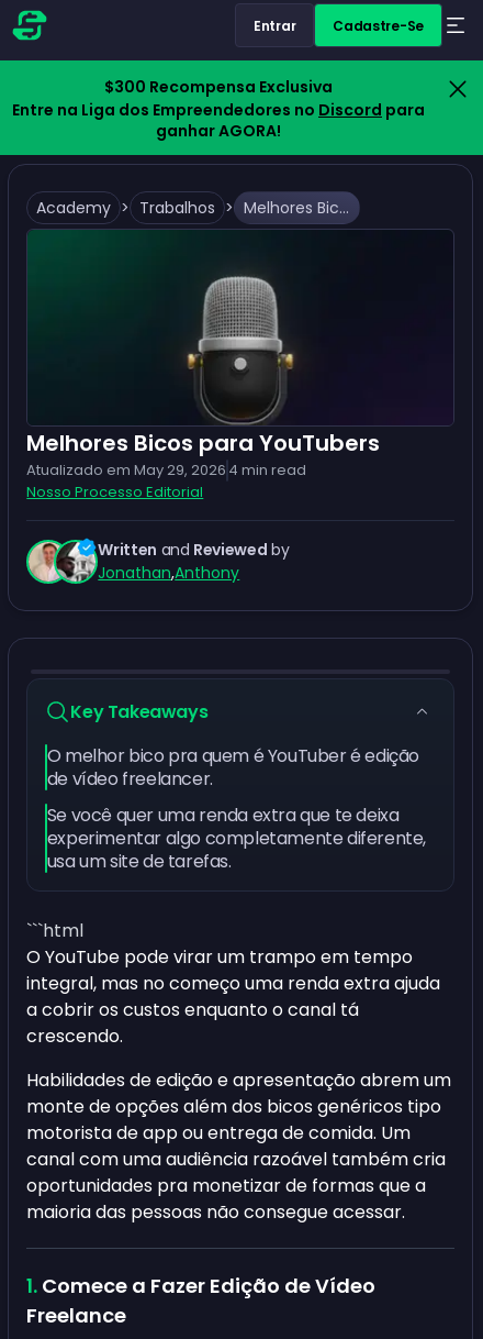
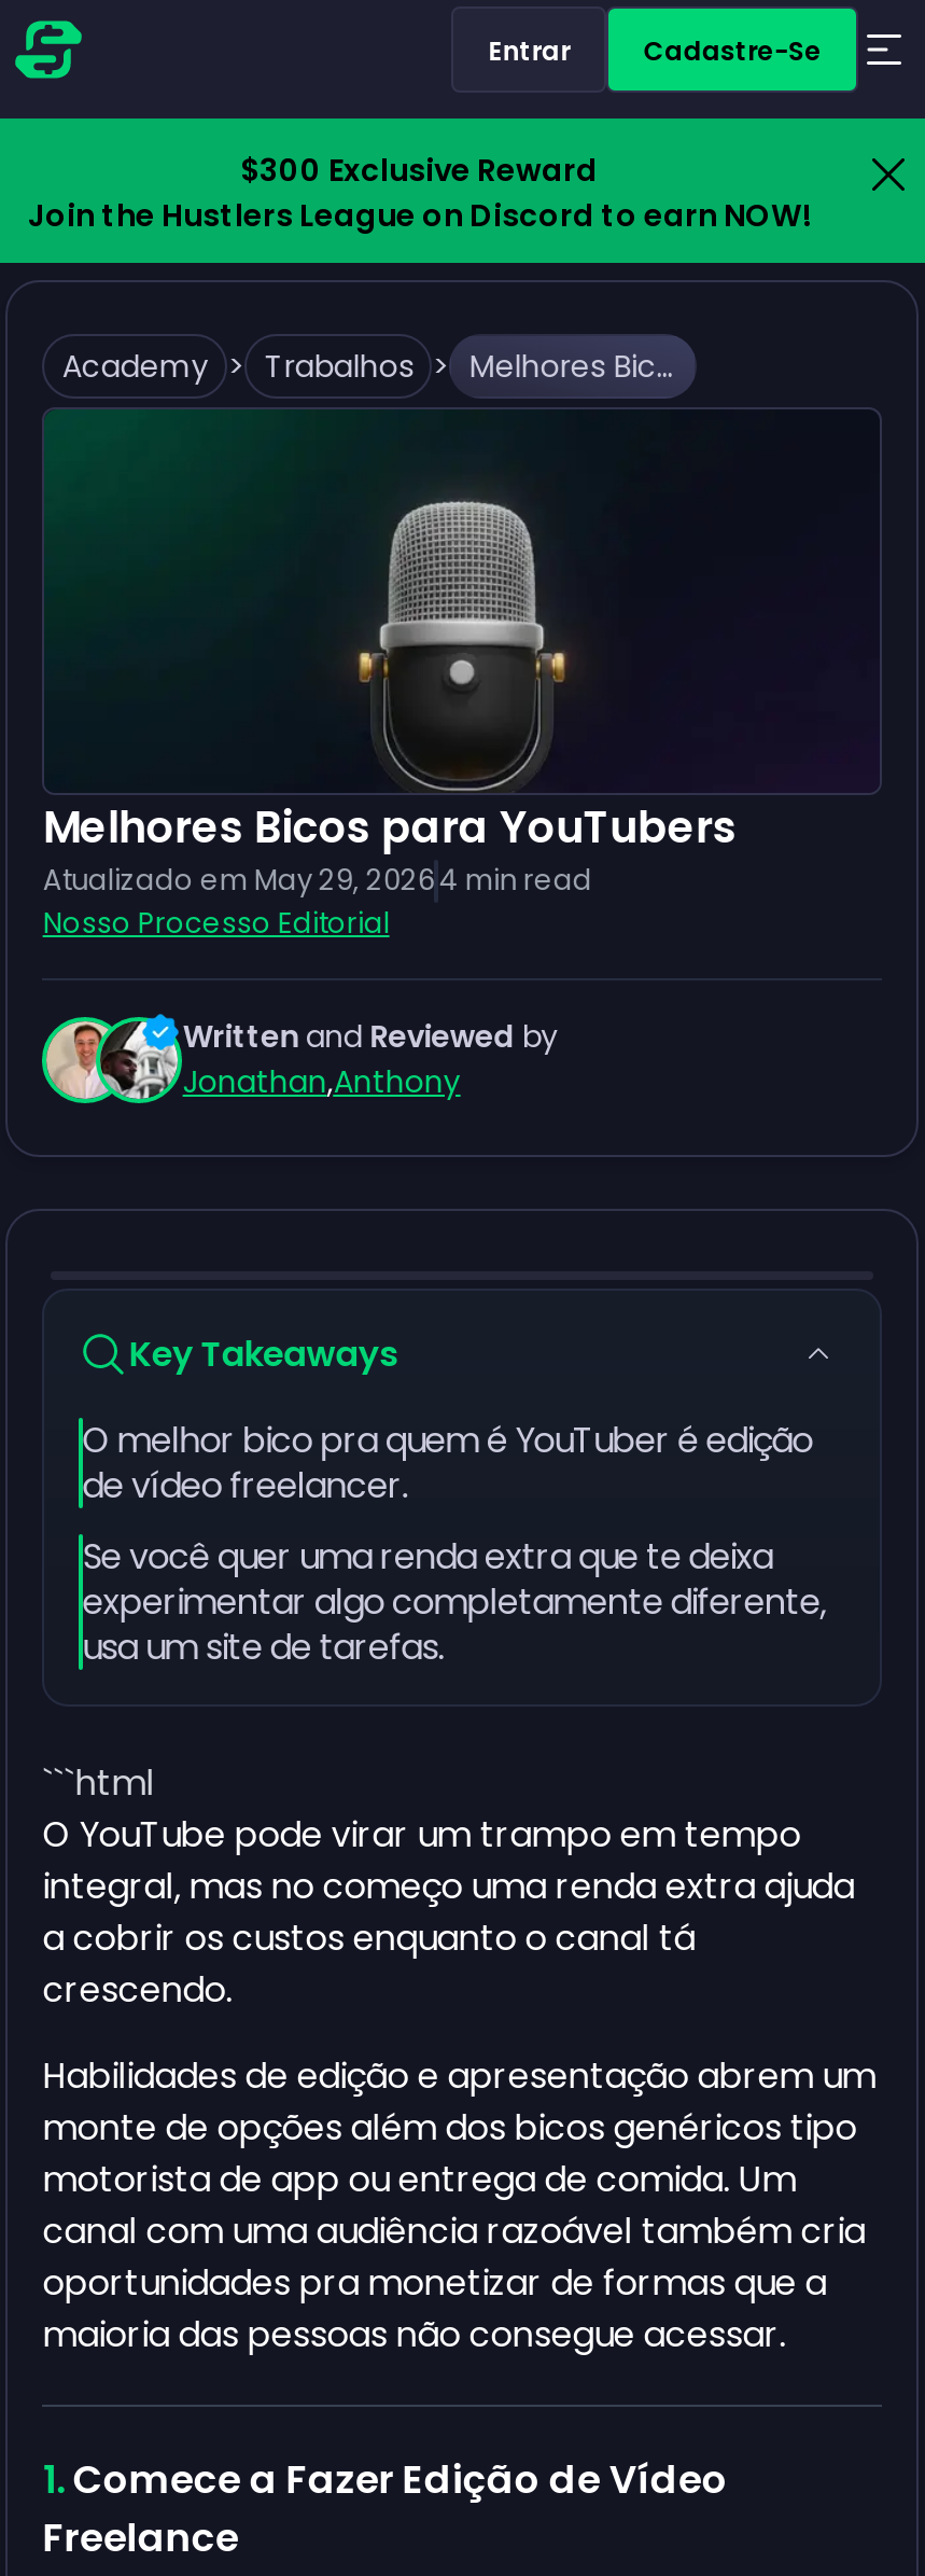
[12,75,425,142] $300 Recompensa Exclusiva | Entre na Liga dos Empreendedores no Discord para | ganhar AGORA! -> [28,148,810,237] $300 Exclusive Reward | Join the Hustlers League on Discord to earn NOW!

